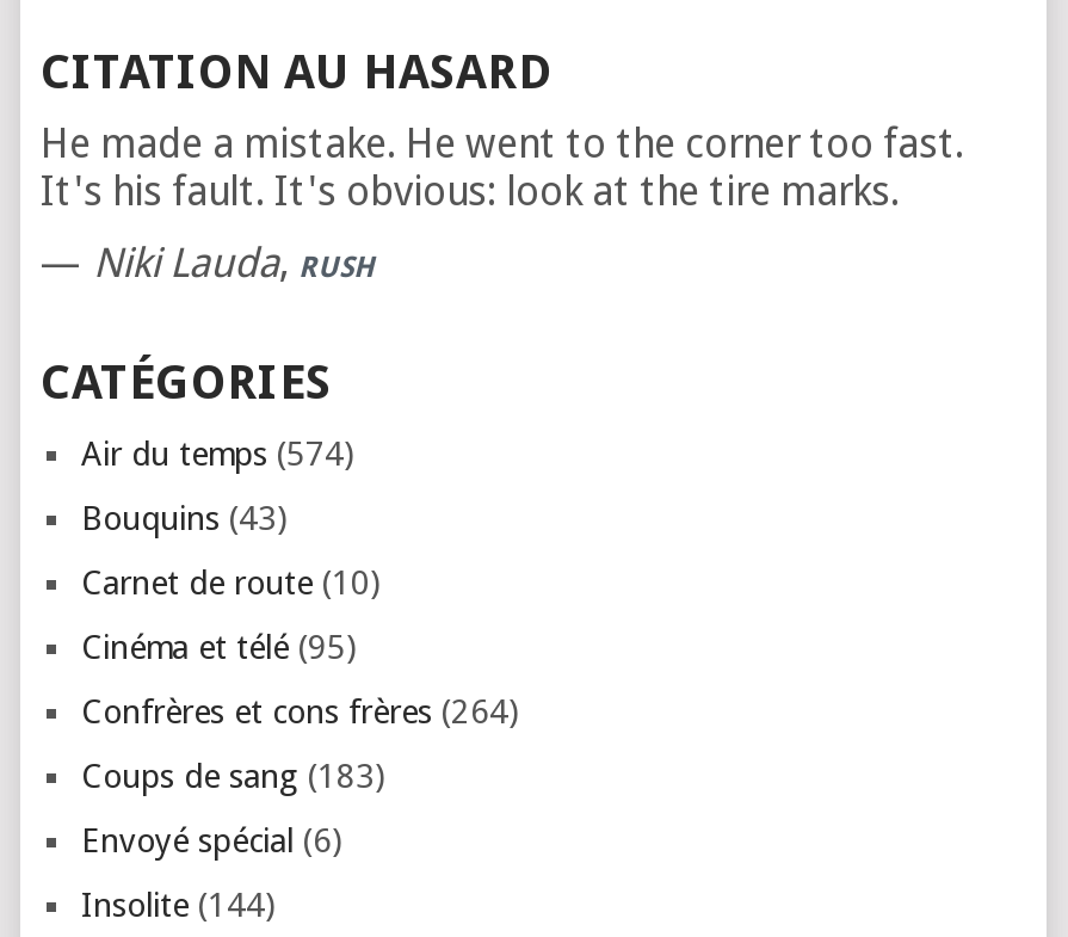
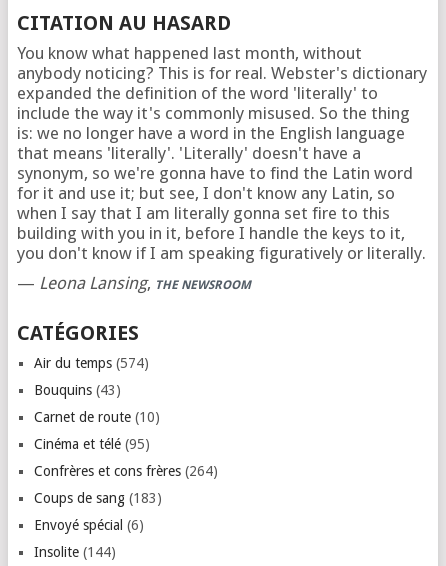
[41,119,964,215] He made a mistake. He went to the corner too fast. | It's his fault. It's obvious: look at the tire marks. -> [16,43,426,263] You know what happened last month, without | anybody noticing? This is for real. Webster's dictionary | expanded the definition of the word 'literally' to | include the way it's commonly misused. So the thing | is: we no longer have a word in the English language | that means 'literally'. 'Literally' doesn't have a | synonym, so we're gonna have to find the Latin word | for it and use it; but see, I don't know any Latin, so | when I say that I am literally gonna set fire to this | building with you in it, before I handle the keys to it, | you don't know if I am speaking figuratively or literally.
[41,239,375,286] — Niki Lauda, RUSH -> [16,273,250,293] — Leona Lansing, THE NEWSROOM

